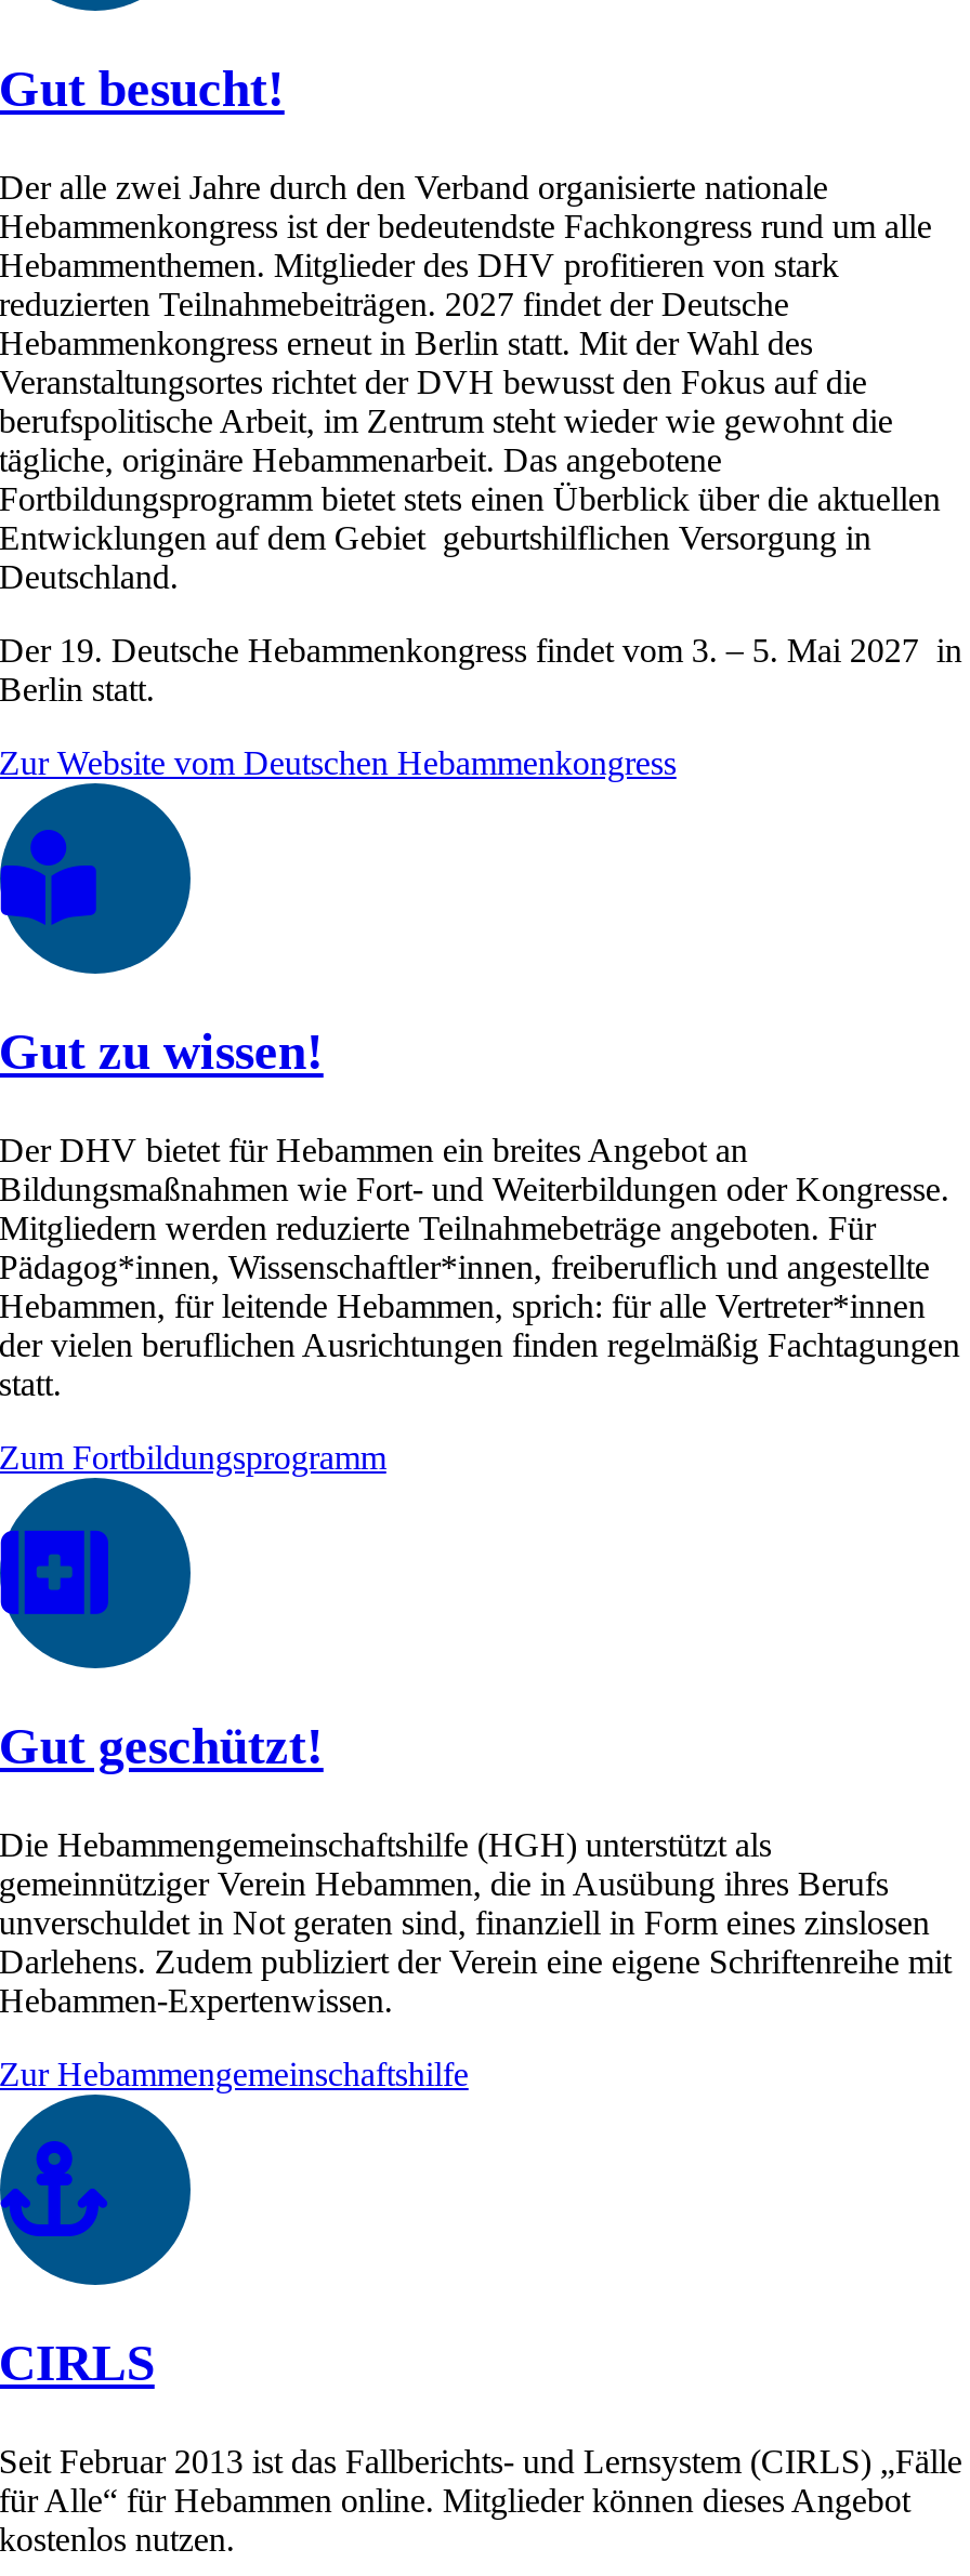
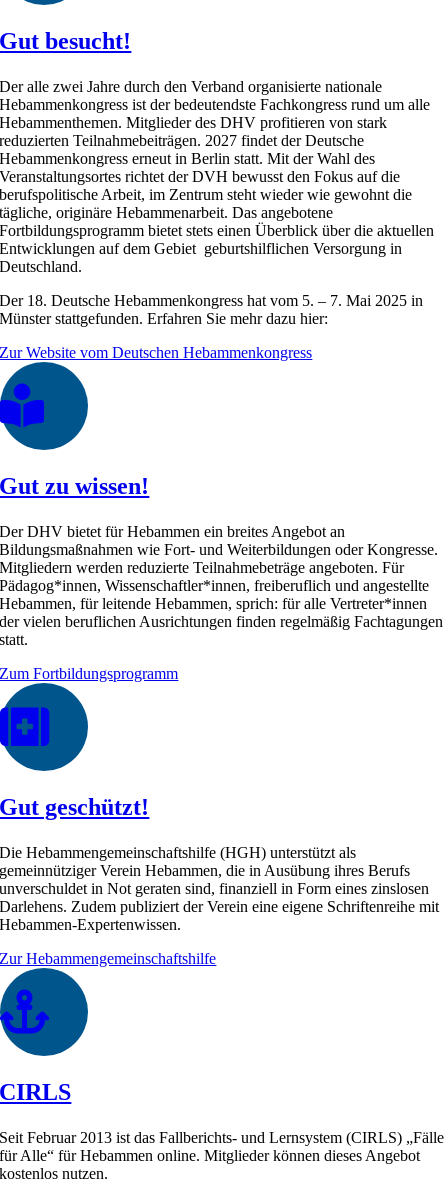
[0,632,962,708] Der 19. Deutsche Hebammenkongress findet vom 3. – 5. Mai 2027 in | Berlin statt. -> [0,292,423,327] Der 18. Deutsche Hebammenkongress hat vom 5. – 7. Mai 2025 in | Münster stattgefunden. Erfahren Sie mehr dazu hier:

